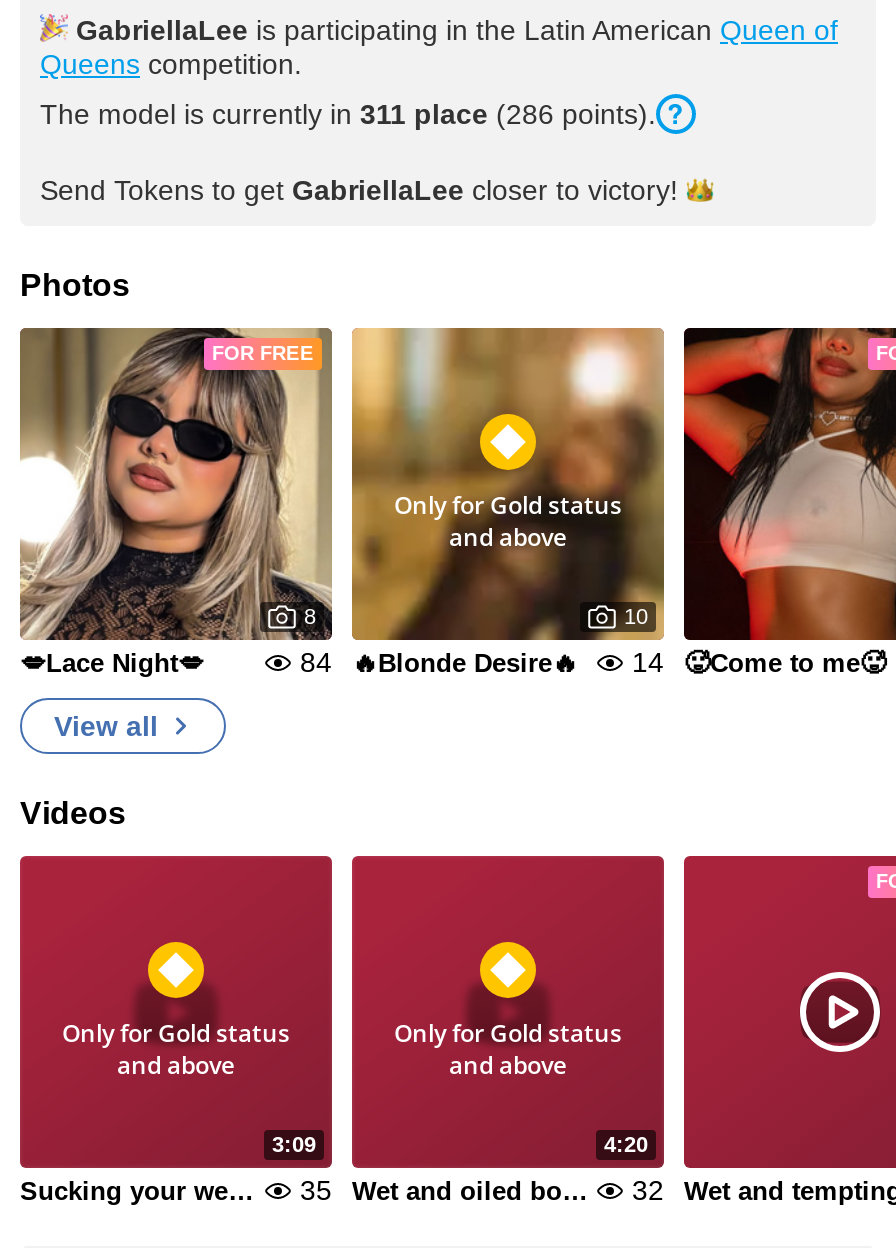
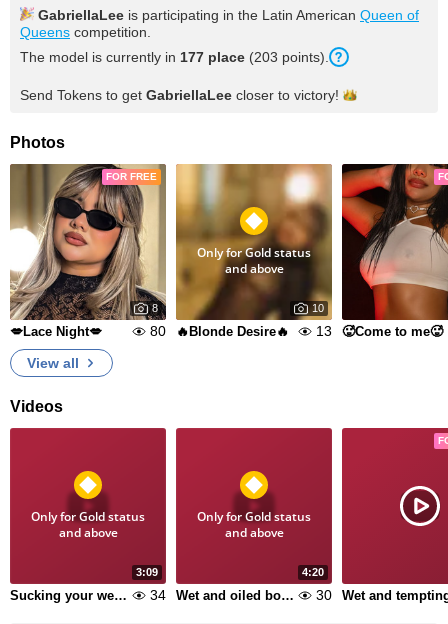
[40,98,656,130] The model is currently in 311 place (286 points). -> [20,49,329,65] The model is currently in 177 place (203 points).
[300,646,332,678] 84 -> [150,323,166,339] 80
[632,646,664,678] 14 -> [316,323,332,339] 13
[300,1174,332,1206] 35 -> [150,587,166,603] 34
[632,1174,664,1206] 32 -> [316,587,332,603] 30

